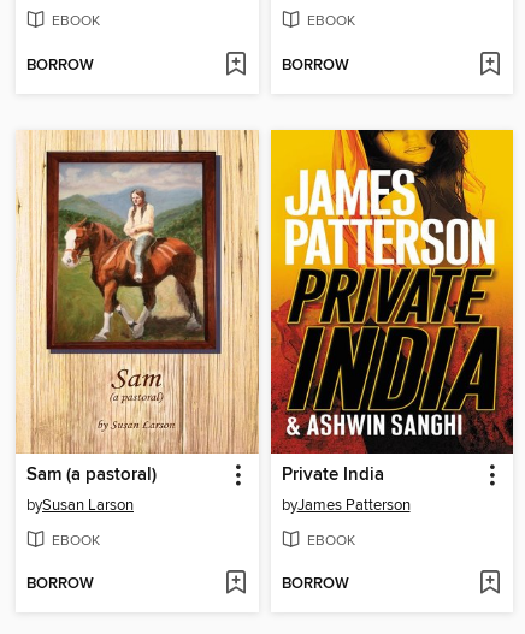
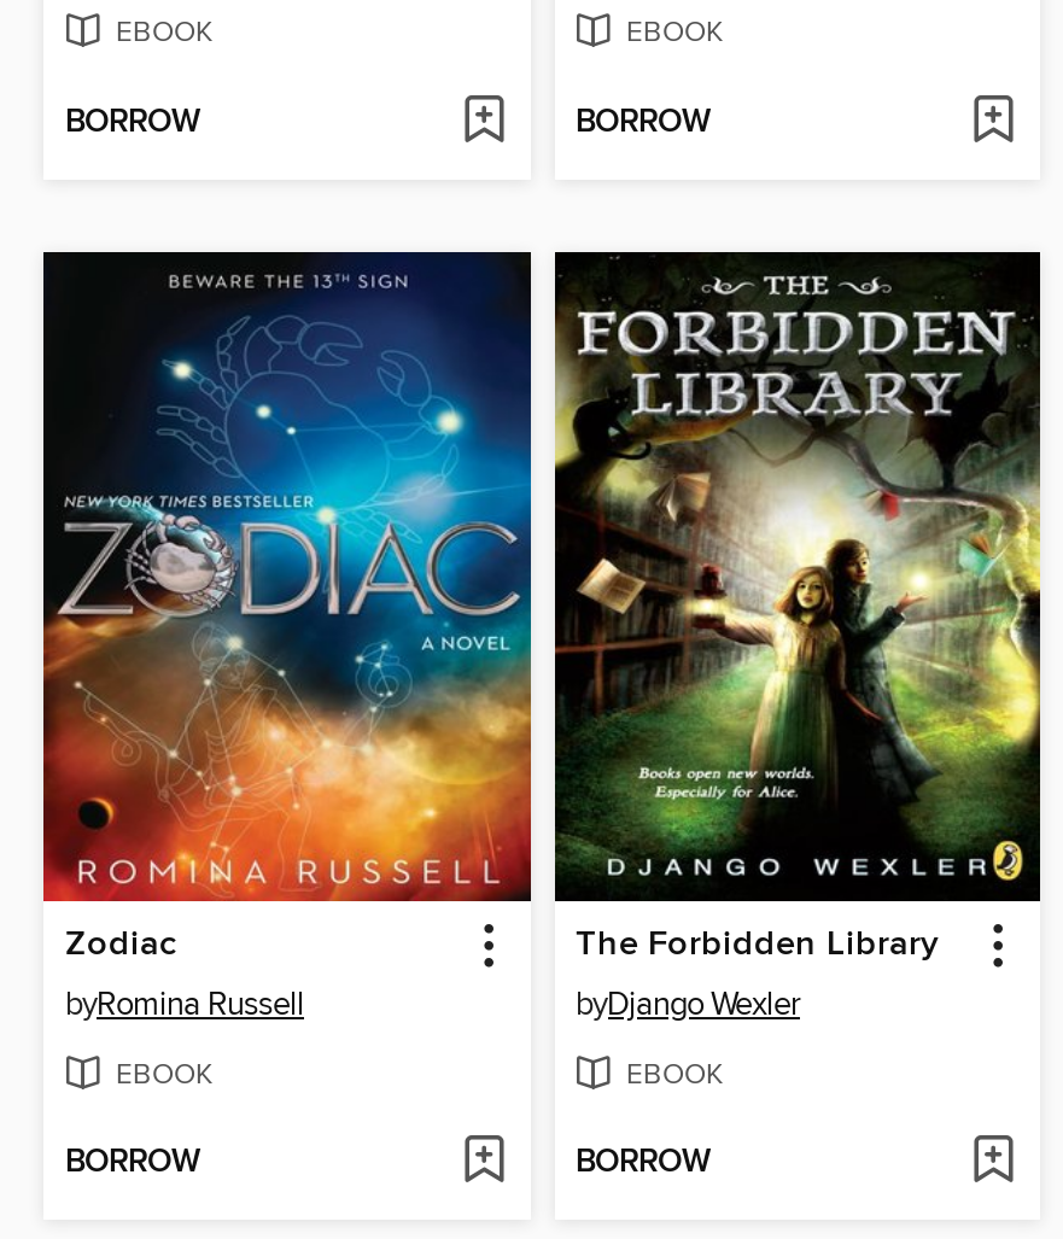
[16,130,260,514] [image] | Sam (a pastoral) | bySusan Larson -> [41,250,533,1023] [image] | Zodiac | byRomina Russell
[270,129,514,514] [image] | Private India | byJames Patterson -> [553,250,1042,1023] [image] | The Forbidden Library | byDjango Wexler

